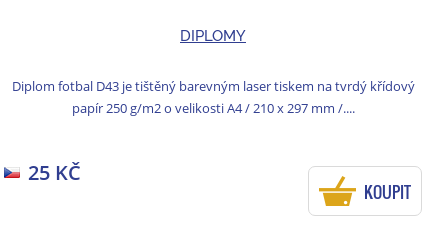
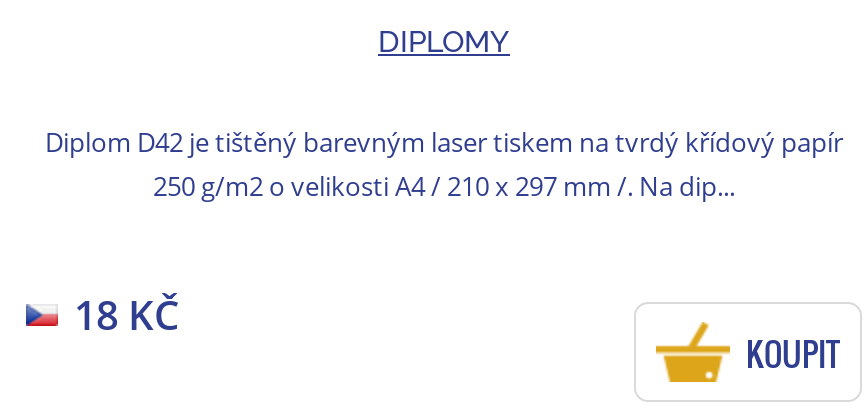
[11,77,414,117] Diplom fotbal D43 je tištěný barevným laser tiskem na tvrdý křídový | papír 250 g/m2 o velikosti A4 / 210 x 297 mm /.... -> [45,125,843,205] Diplom D42 je tištěný barevným laser tiskem na tvrdý křídový papír | 250 g/m2 o velikosti A4 / 210 x 297 mm /. Na dip...
[28,159,81,186] 25 KČ -> [74,289,180,343] 18 KČ

